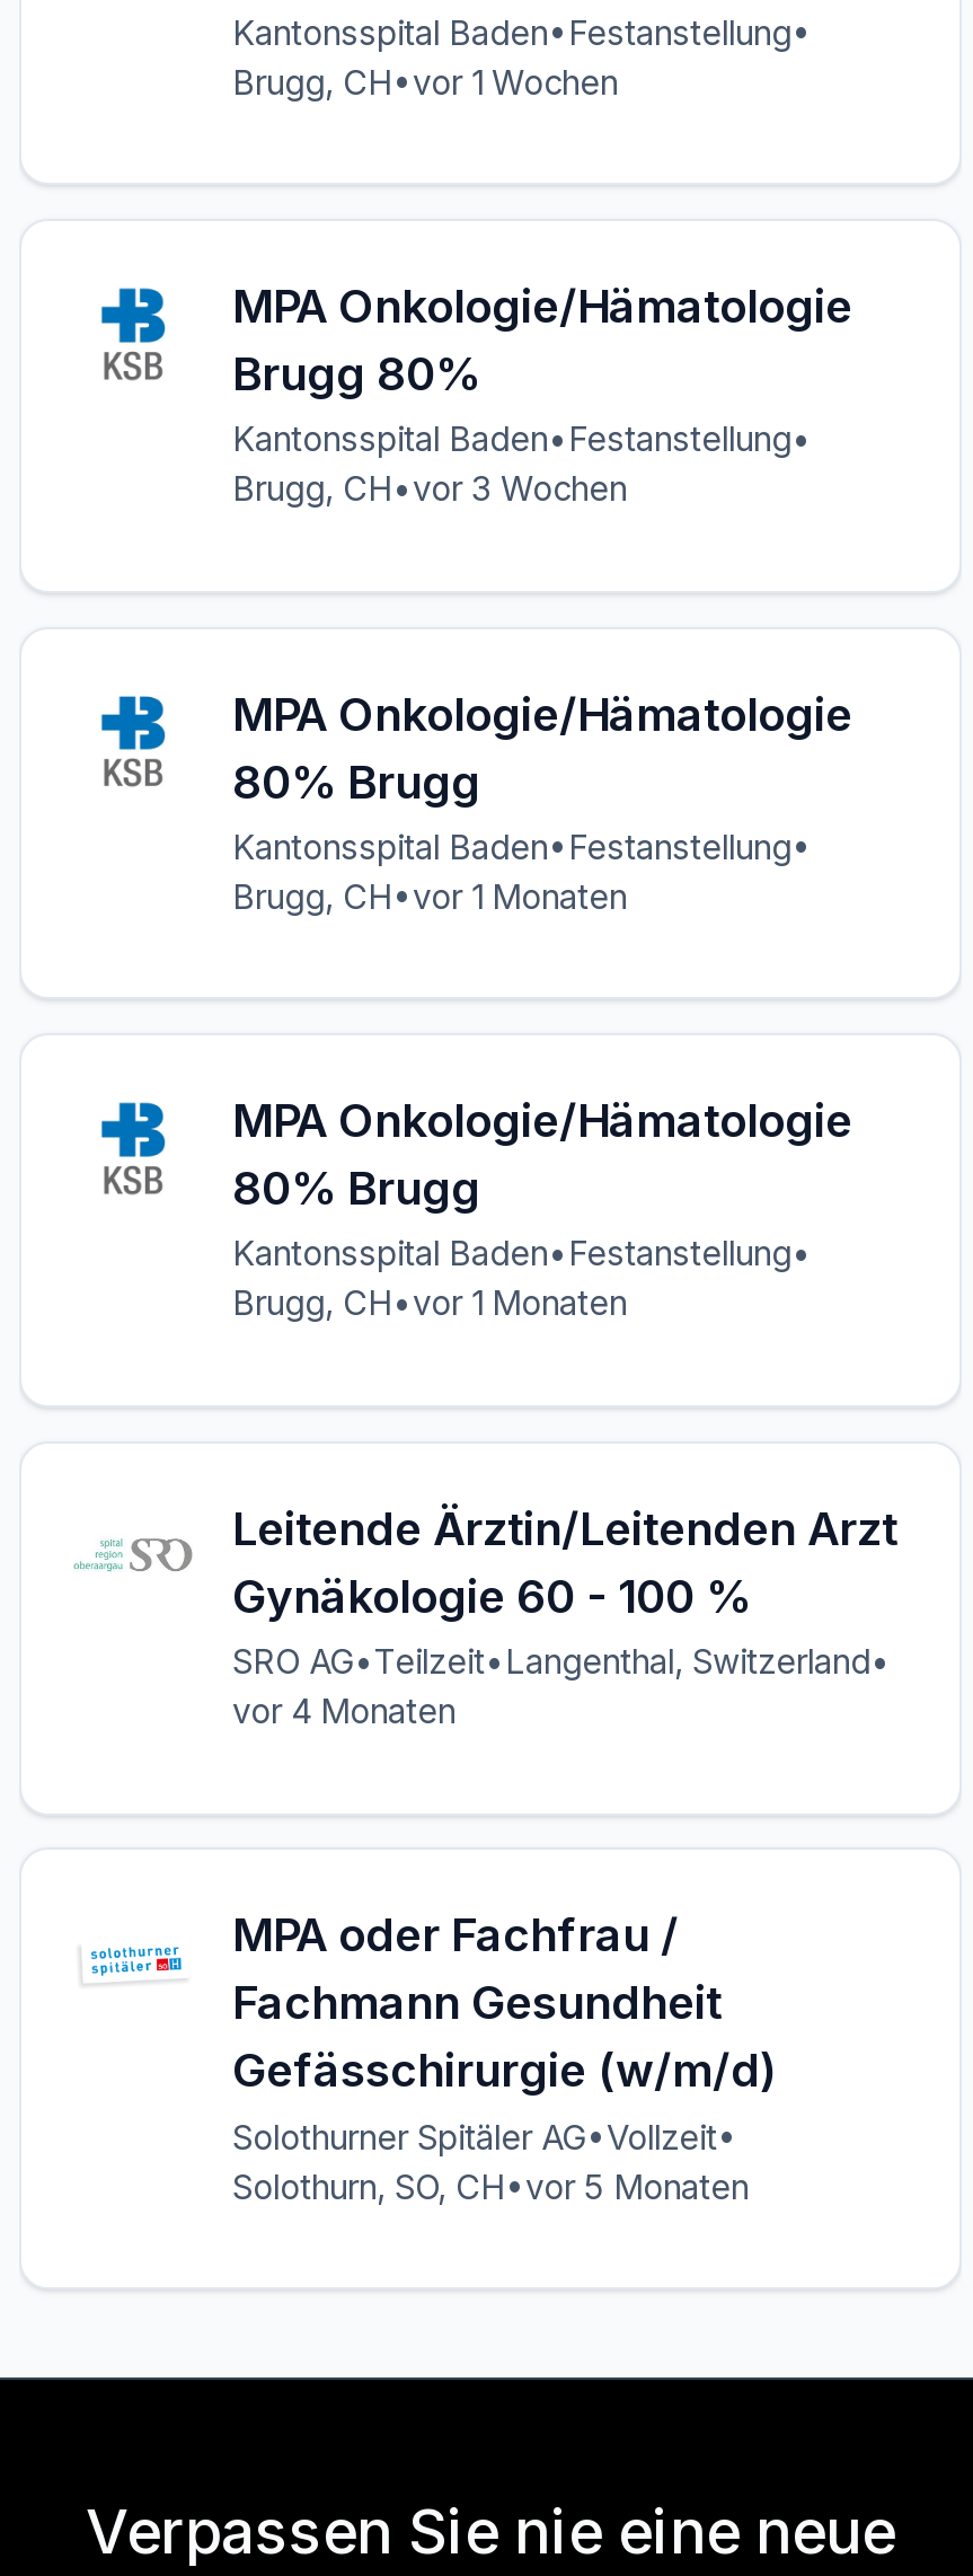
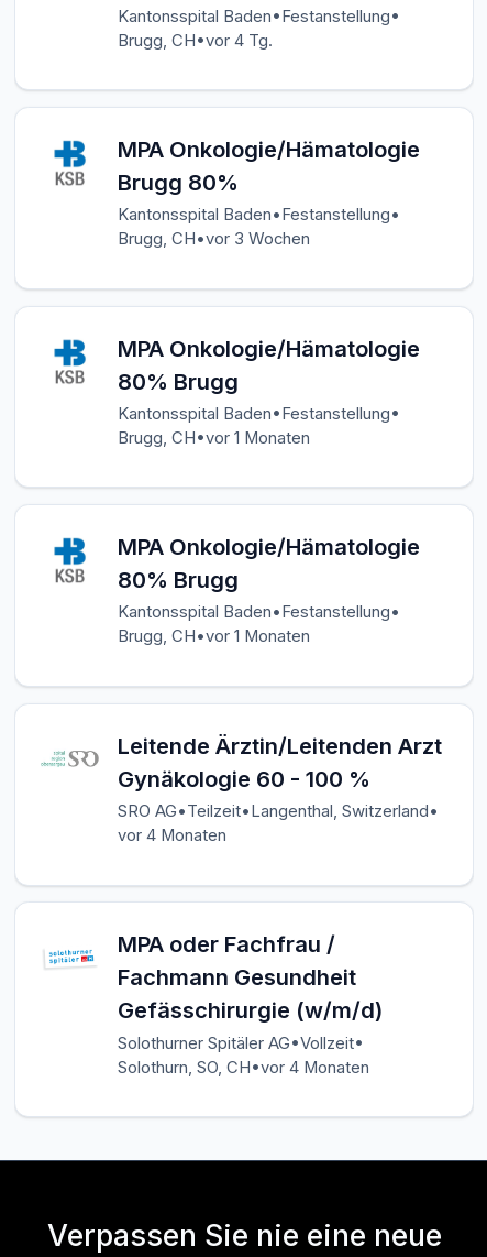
[232,62,618,103] Brugg, CH•vor 1 Wochen -> [118,30,273,50] Brugg, CH•vor 4 Tg.
[232,2166,749,2207] Solothurn, SO, CH•vor 5 Monaten -> [118,1057,370,1077] Solothurn, SO, CH•vor 4 Monaten

